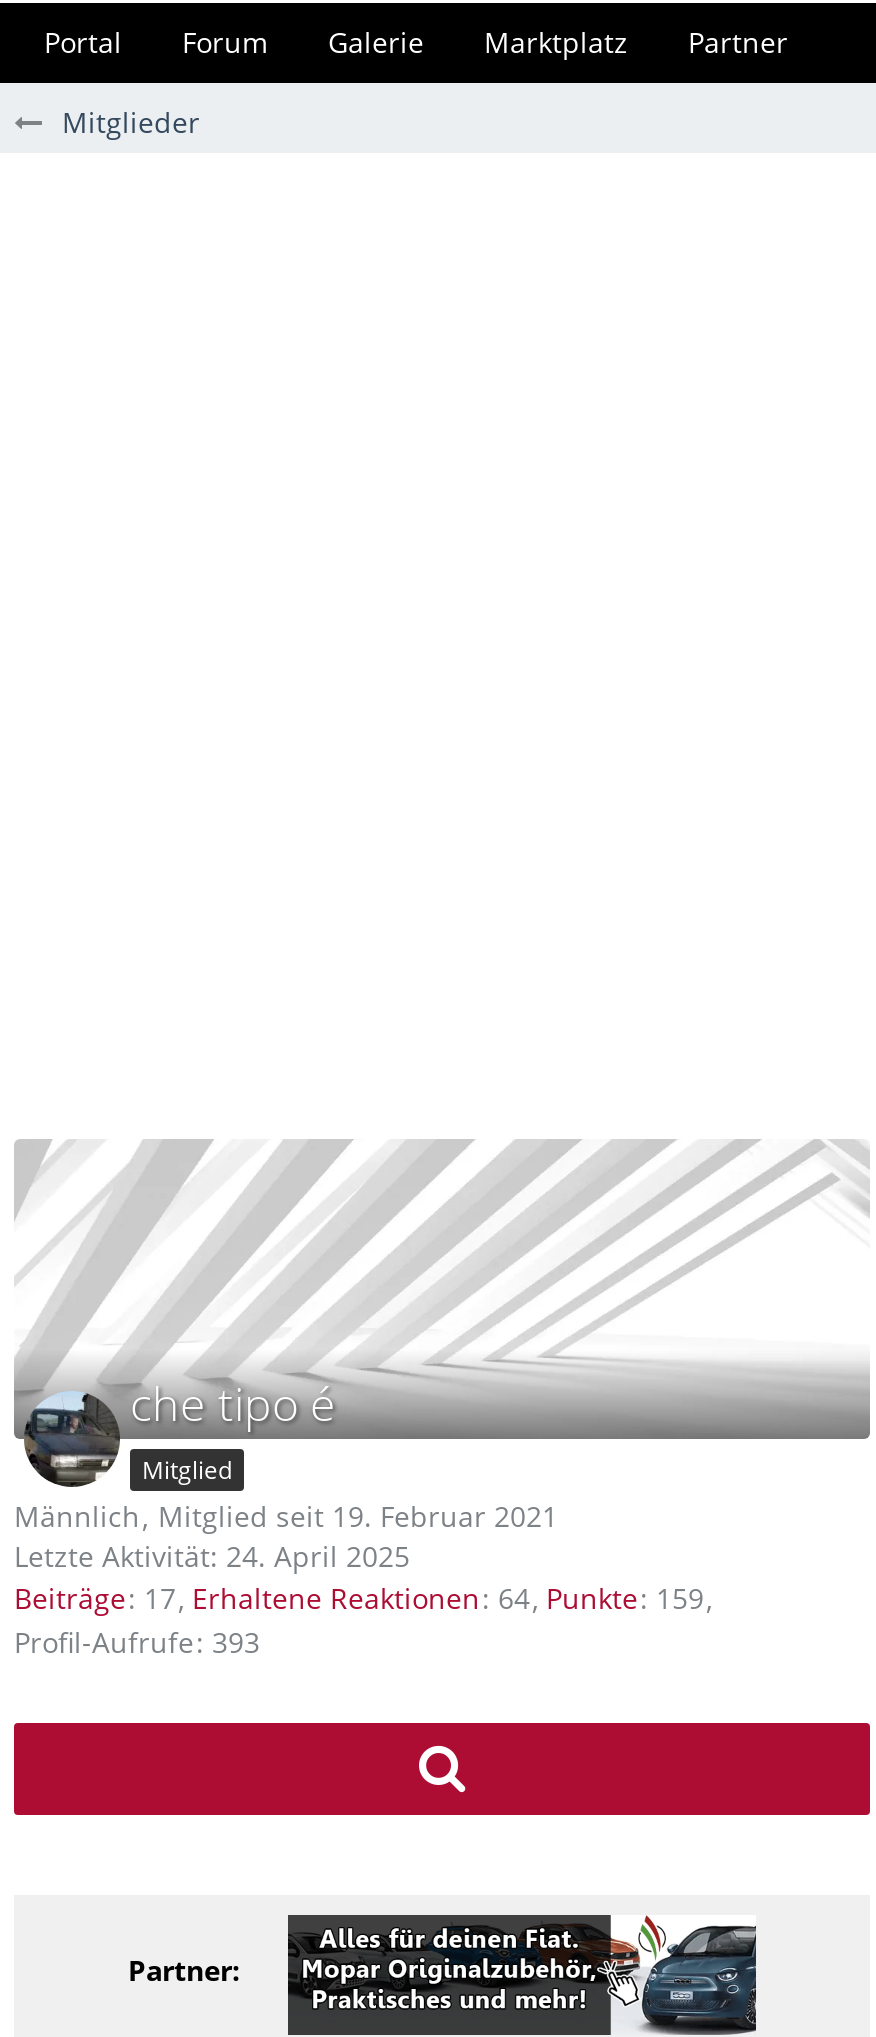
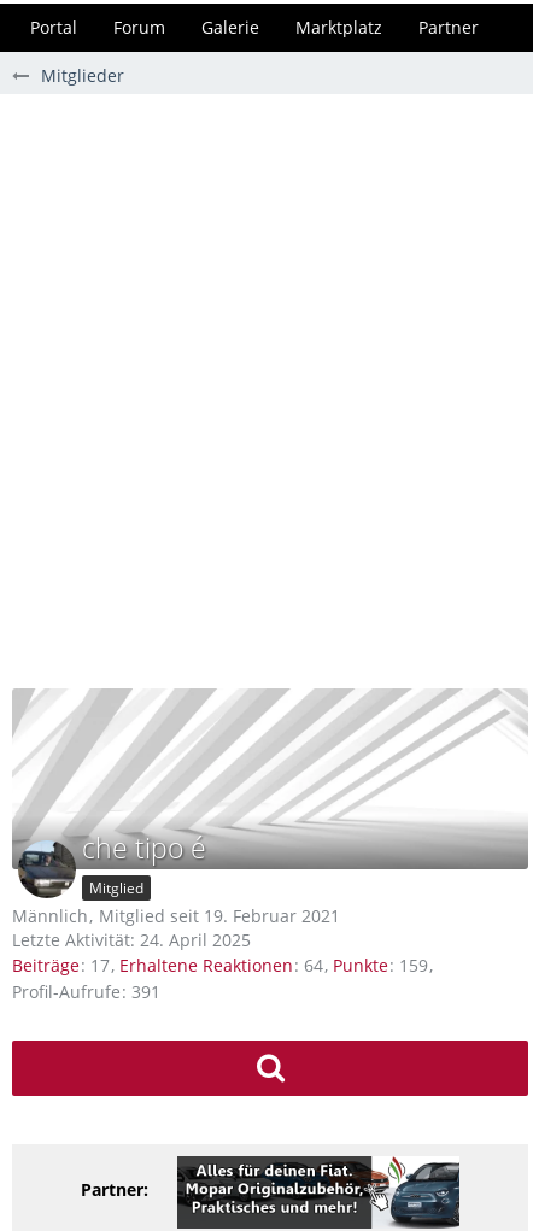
[14,1622,260,1660] Profil-Aufrufe 393 -> [12,980,160,1003] Profil-Aufrufe 391

